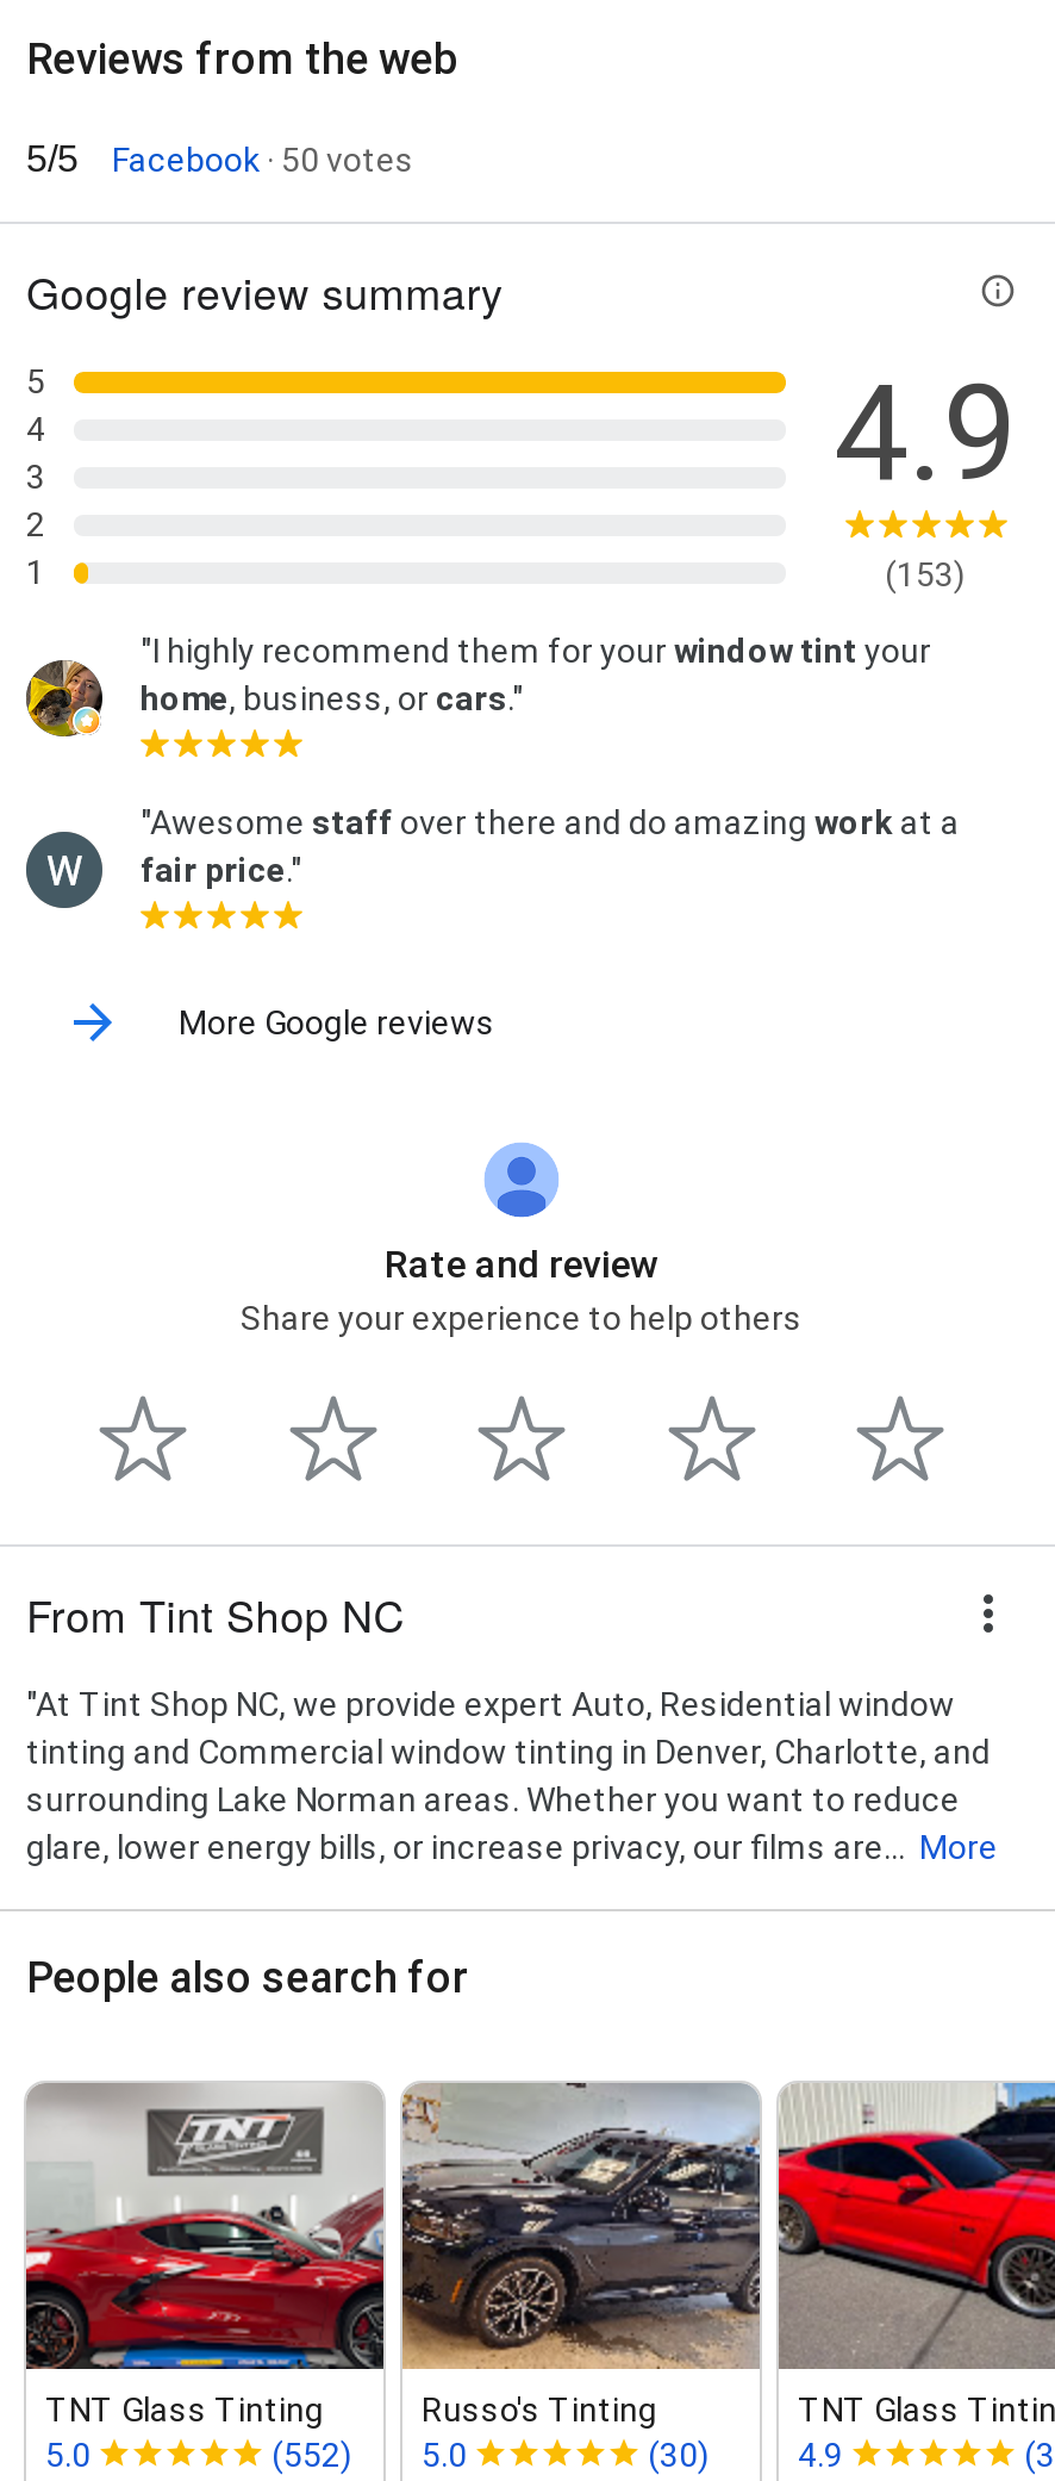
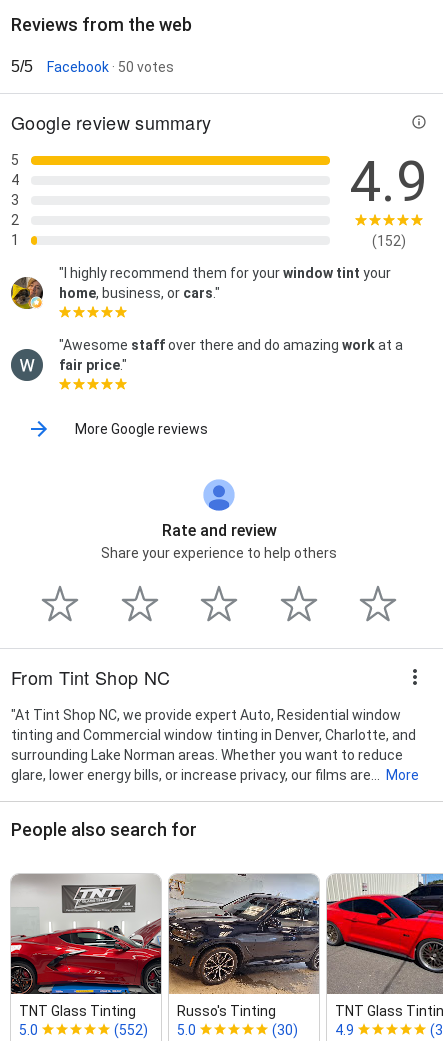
[885,555,966,593] (153) -> [371,233,405,249] (152)

